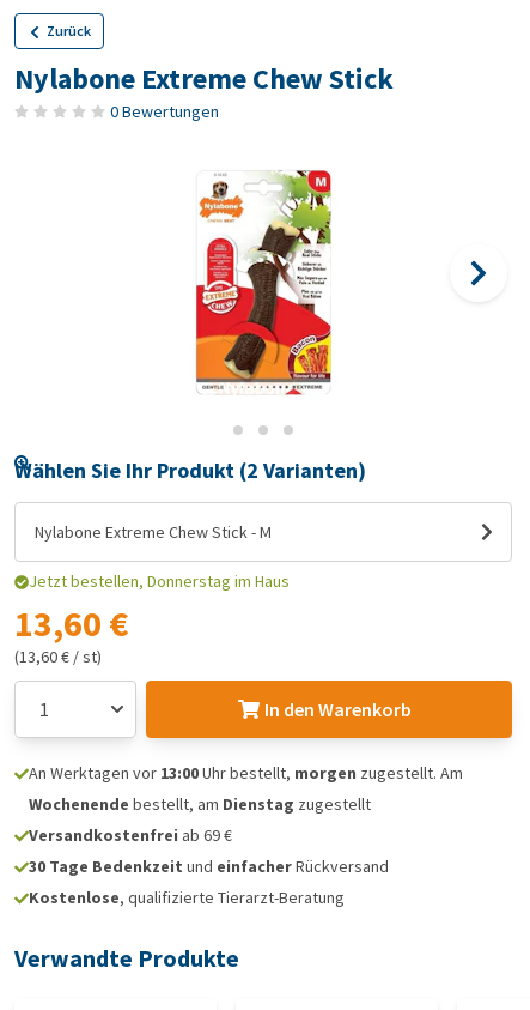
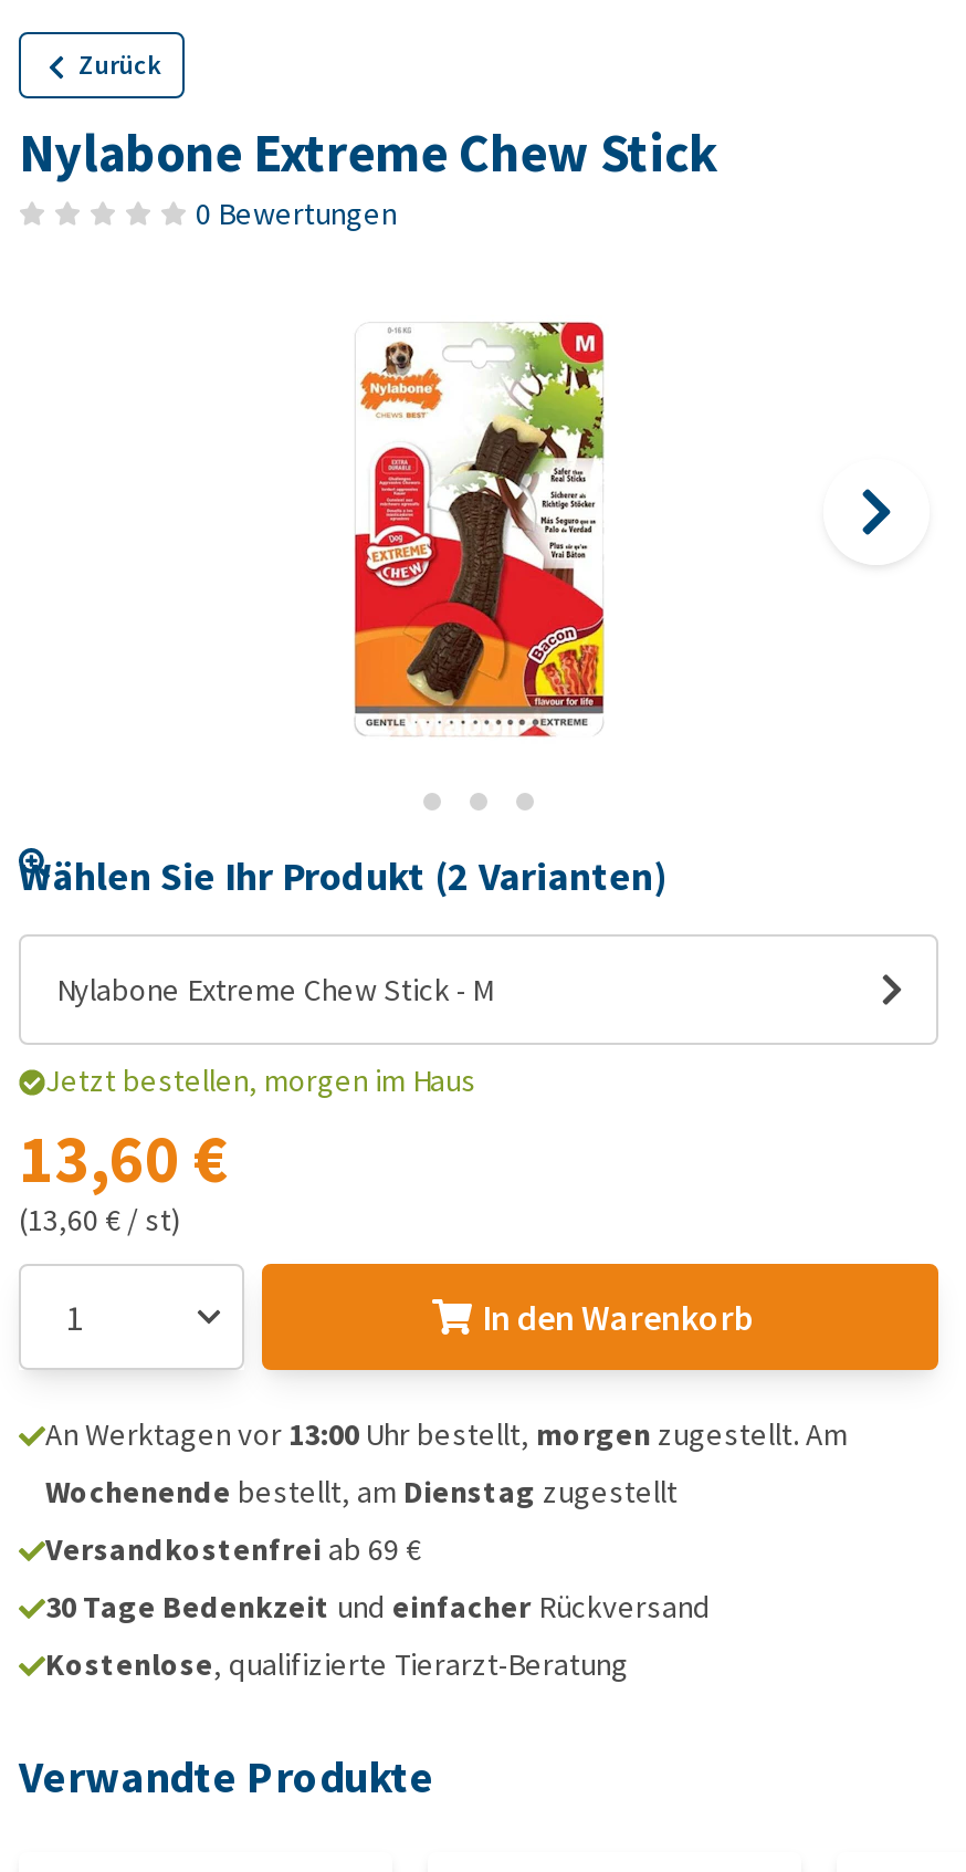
[29,570,290,592] Jetzt bestellen, Donnerstag im Haus -> [45,1060,476,1100] Jetzt bestellen, morgen im Haus

